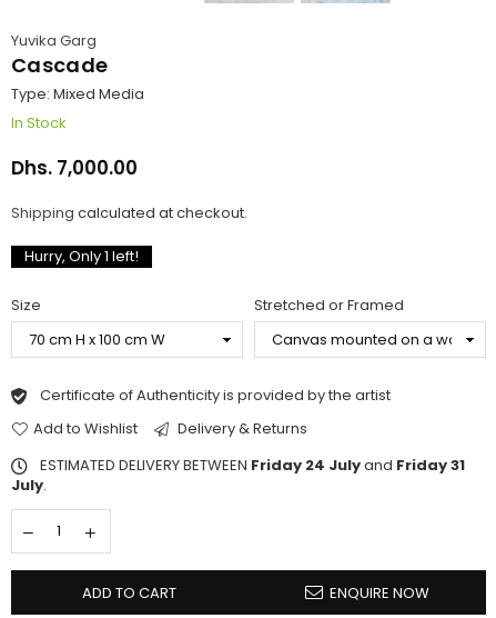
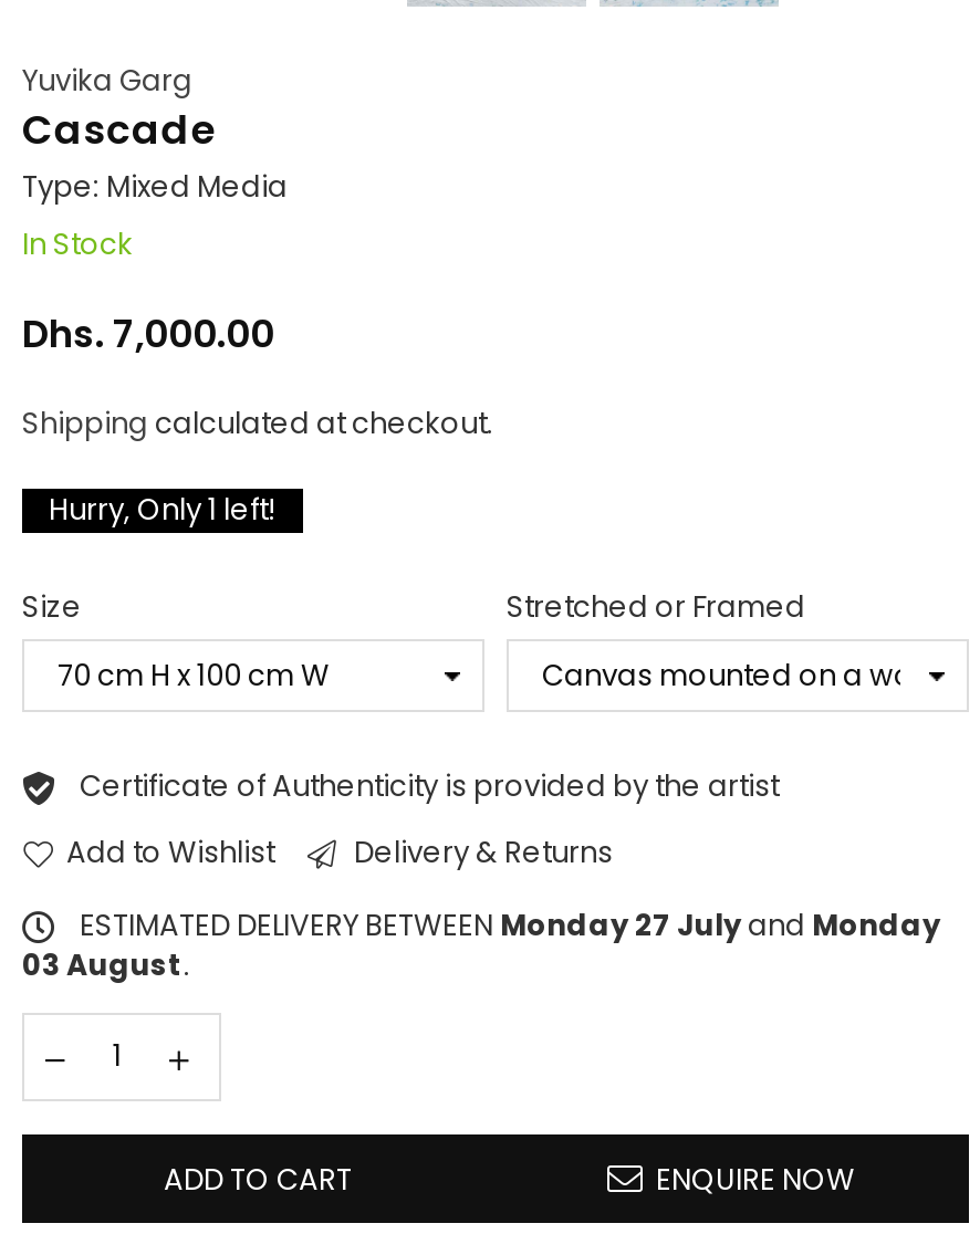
[11,455,465,496] ESTIMATED DELIVERY BETWEEN Friday 24 July and Friday 31 | July. -> [22,905,940,987] ESTIMATED DELIVERY BETWEEN Monday 27 July and Monday | 03 August.

